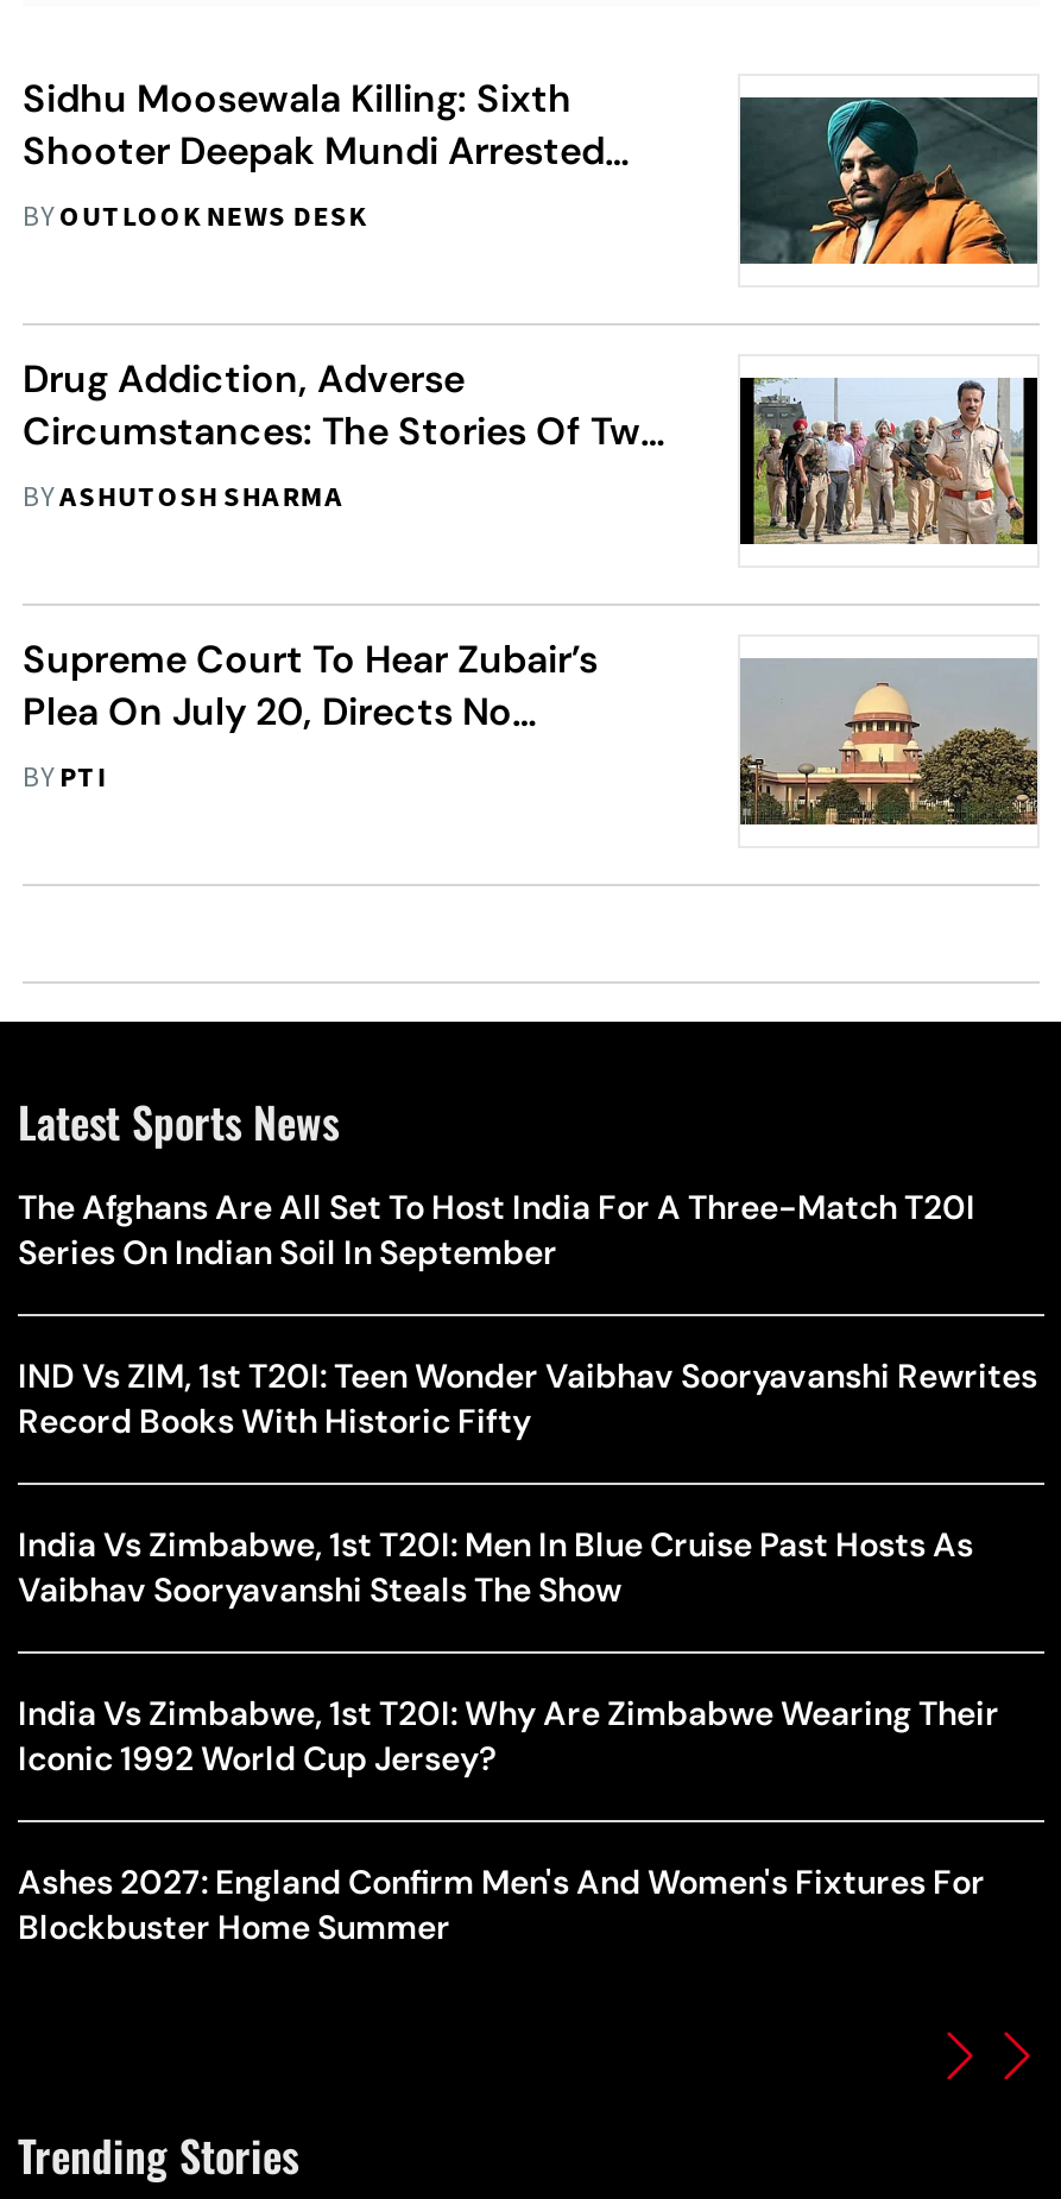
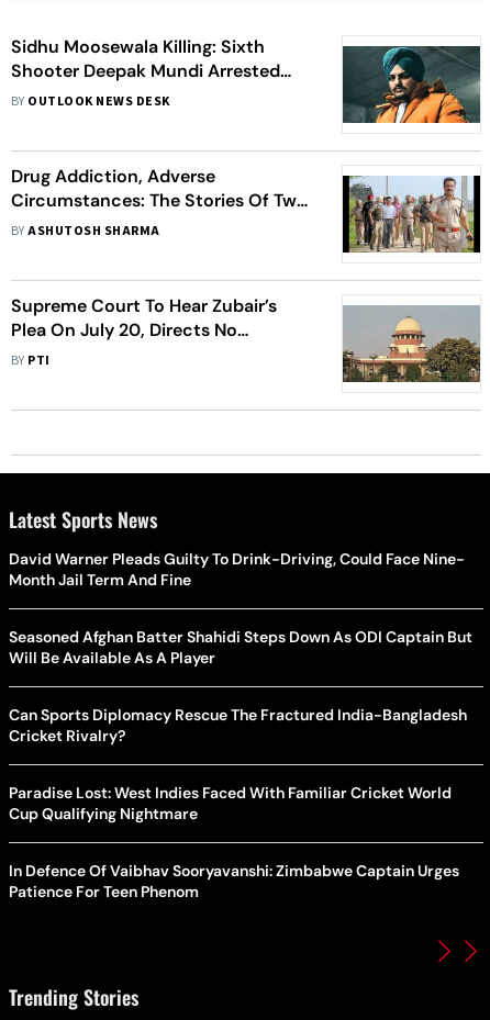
[18,1187,975,1274] The Afghans Are All Set To Host India For A Three-Match T20I | Series On Indian Soil In September -> [9,549,465,590] David Warner Pleads Guilty To Drink-Driving, Could Face Nine- | Month Jail Term And Fine
[18,1355,1037,1443] IND Vs ZIM, 1st T20I: Teen Wonder Vaibhav Sooryavanshi Rewrites | Record Books With Historic Fifty -> [9,627,472,668] Seasoned Afghan Batter Shahidi Steps Down As ODI Captain But | Will Be Available As A Player
[18,1524,973,1612] India Vs Zimbabwe, 1st T20I: Men In Blue Cruise Past Hosts As | Vaibhav Sooryavanshi Steals The Show -> [9,705,467,746] Can Sports Diplomacy Rescue The Fractured India-Bangladesh | Cricket Rivalry?
[18,1693,999,1781] India Vs Zimbabwe, 1st T20I: Why Are Zimbabwe Wearing Their | Iconic 1992 World Cup Jersey? -> [9,783,452,824] Paradise Lost: West Indies Faced With Familiar Cricket World | Cup Qualifying Nightmare
[18,1861,985,1949] Ashes 2027: England Confirm Men's And Women's Fixtures For | Blockbuster Home Summer -> [9,861,459,902] In Defence Of Vaibhav Sooryavanshi: Zimbabwe Captain Urges | Patience For Teen Phenom

